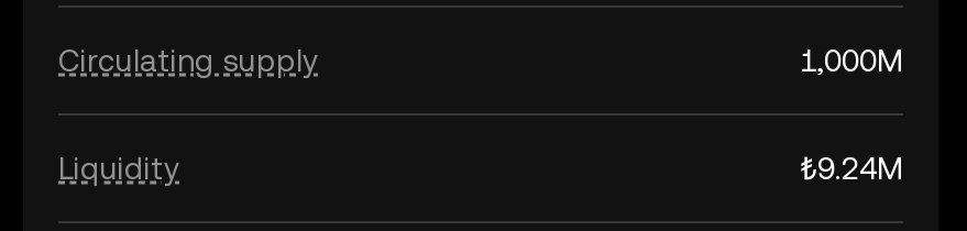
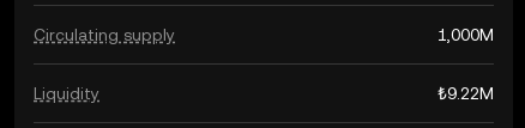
[800,151,903,186] ₺9.24M -> [437,84,494,103] ₺9.22M

